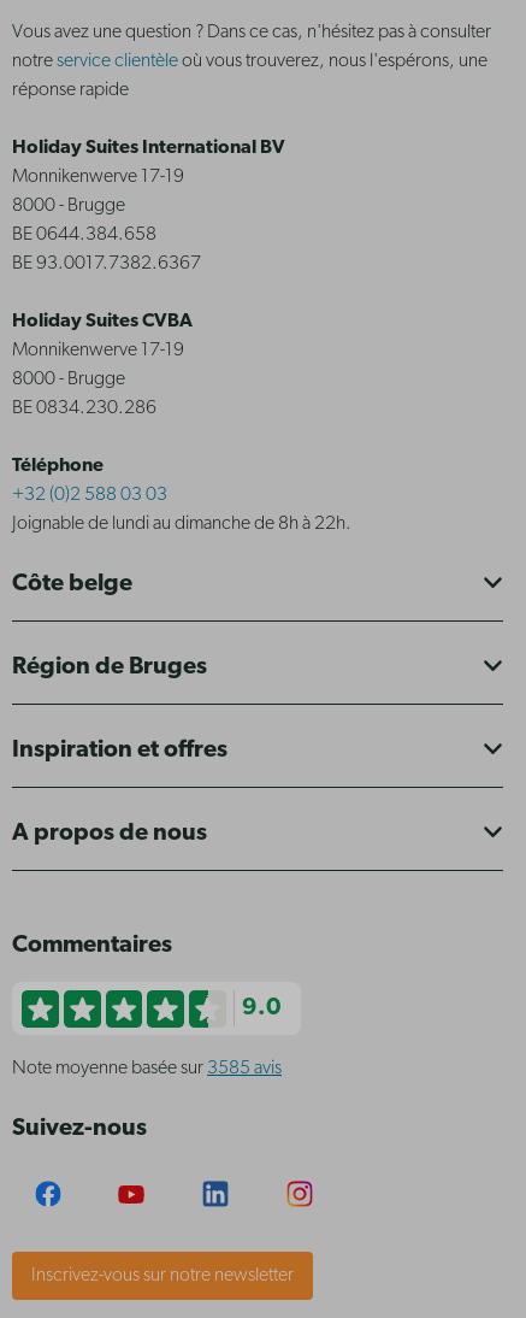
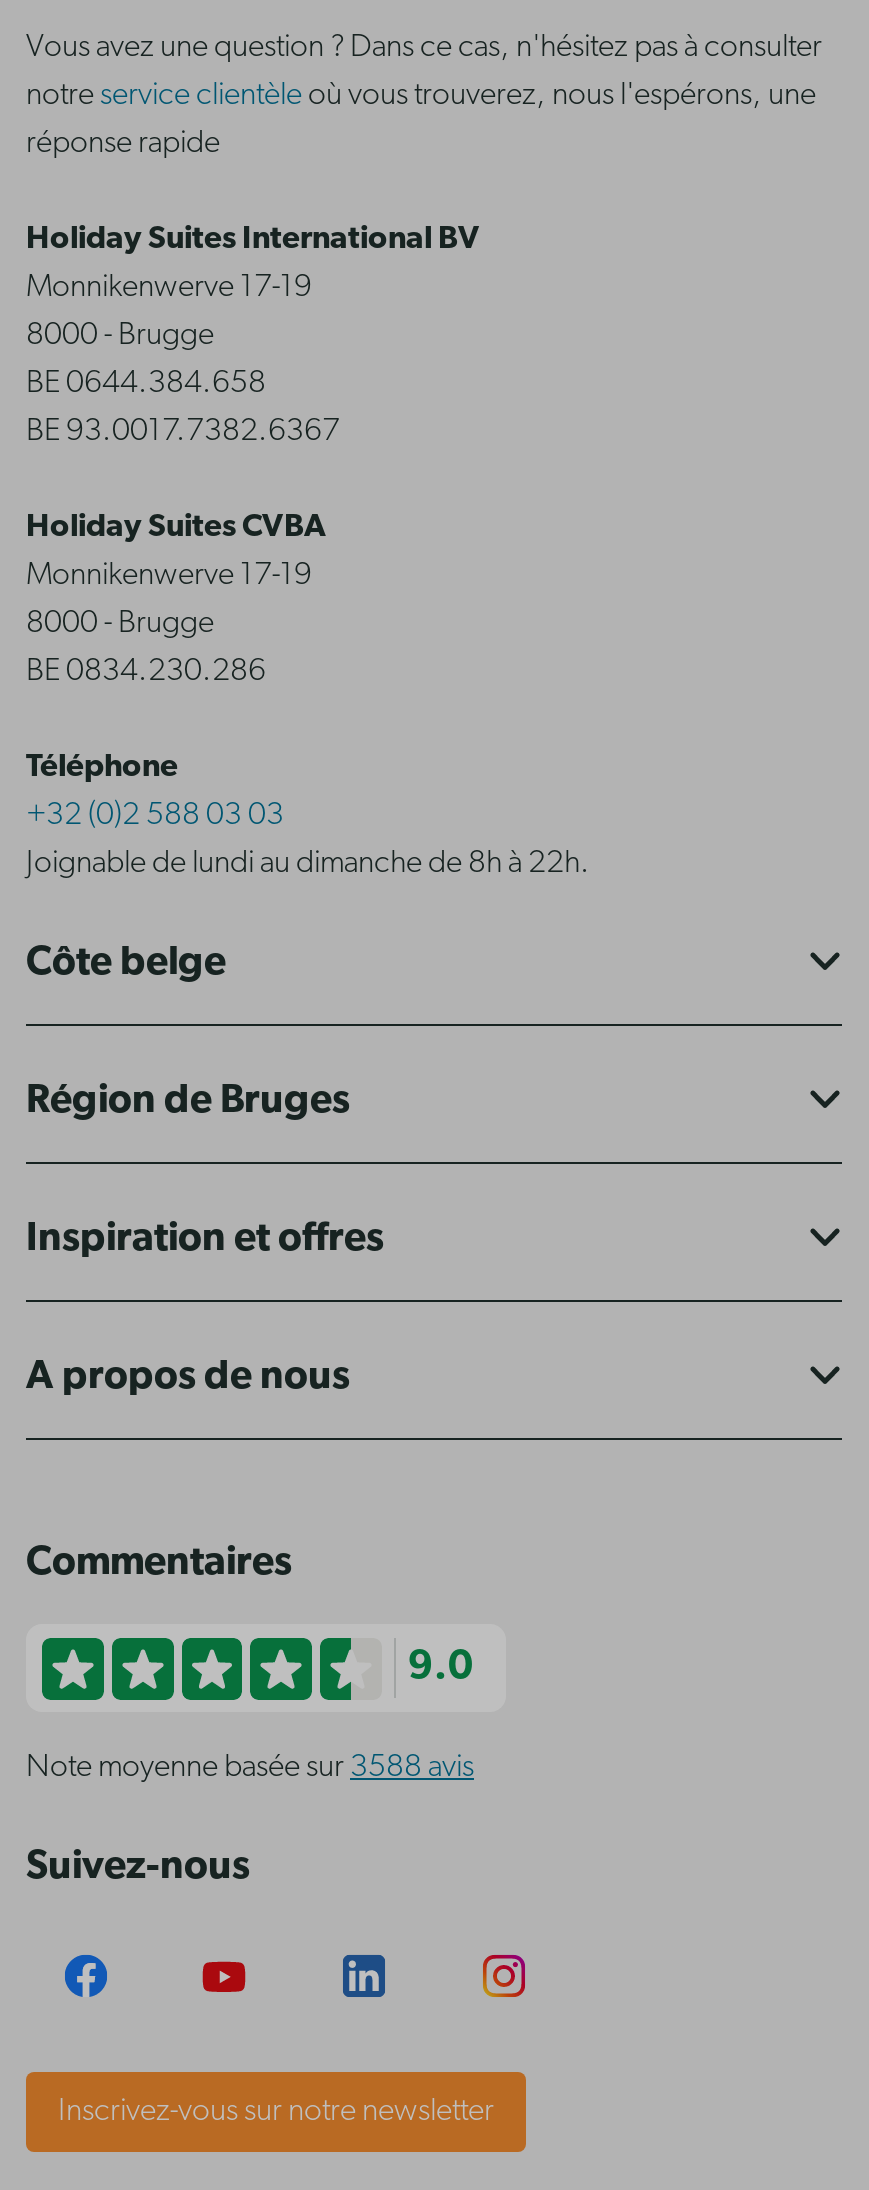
[12,1059,282,1079] Note moyenne basée sur 3585 avis -> [26,1753,474,1785] Note moyenne basée sur 3588 avis

